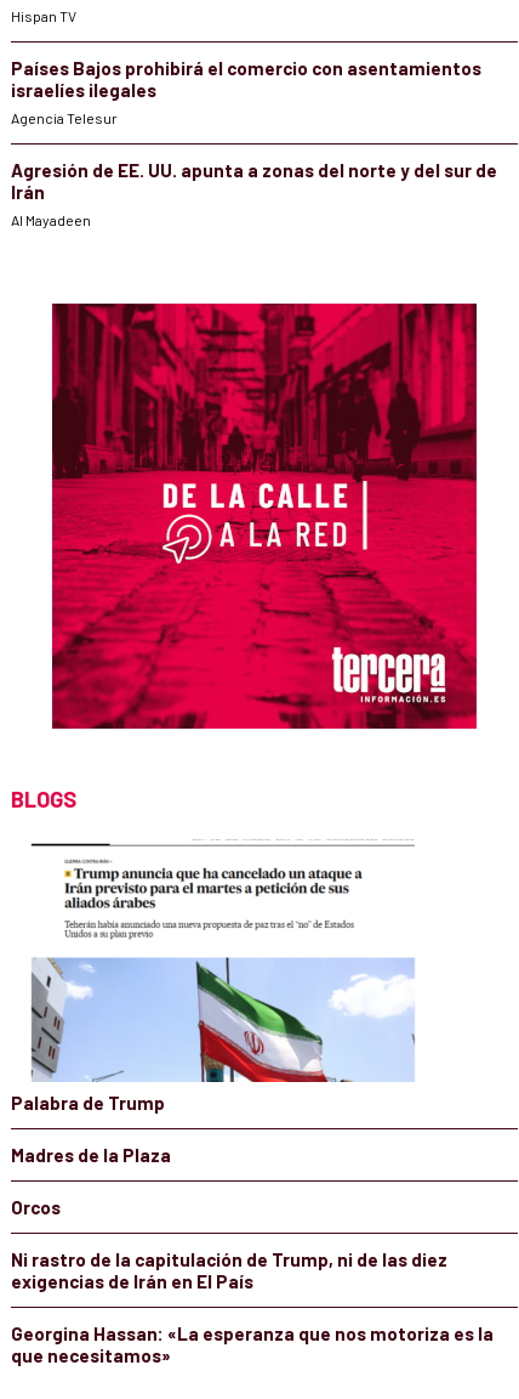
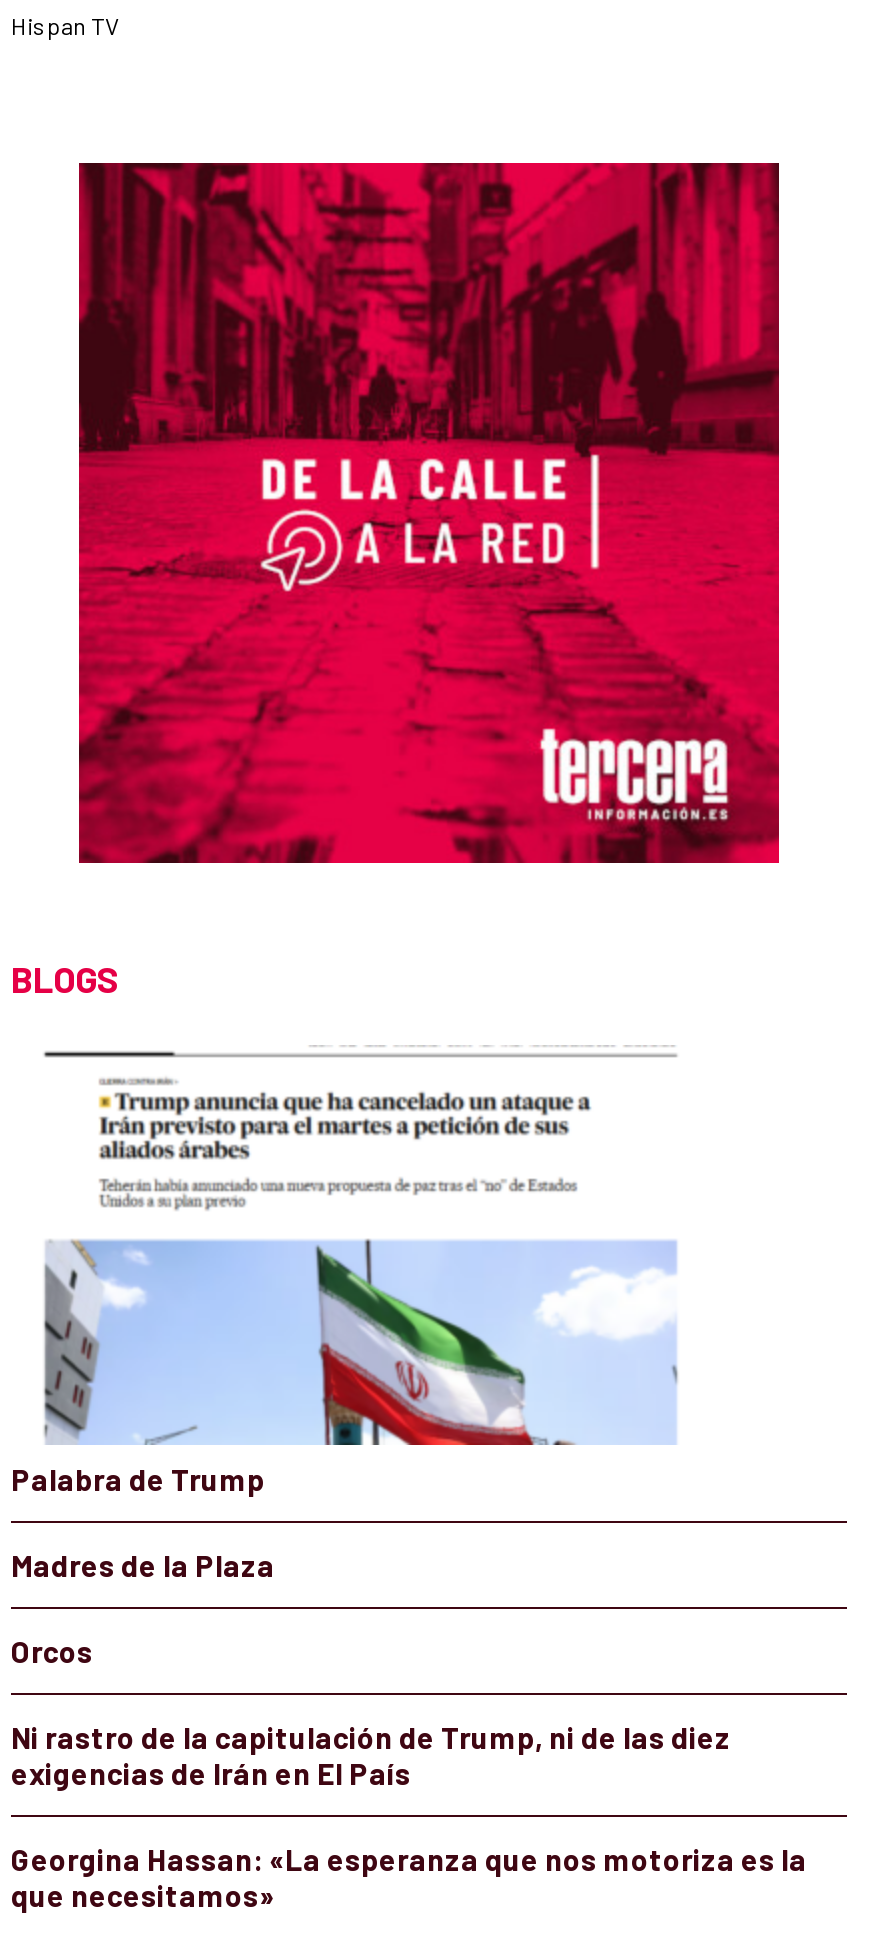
[11,57,497,228] Países Bajos prohibirá el comercio con asentamientos | israelíes ilegales | Agencia Telesur | Agresión de EE. UU. apunta a zonas del norte y del sur de | Irán | Al Mayadeen -> none

